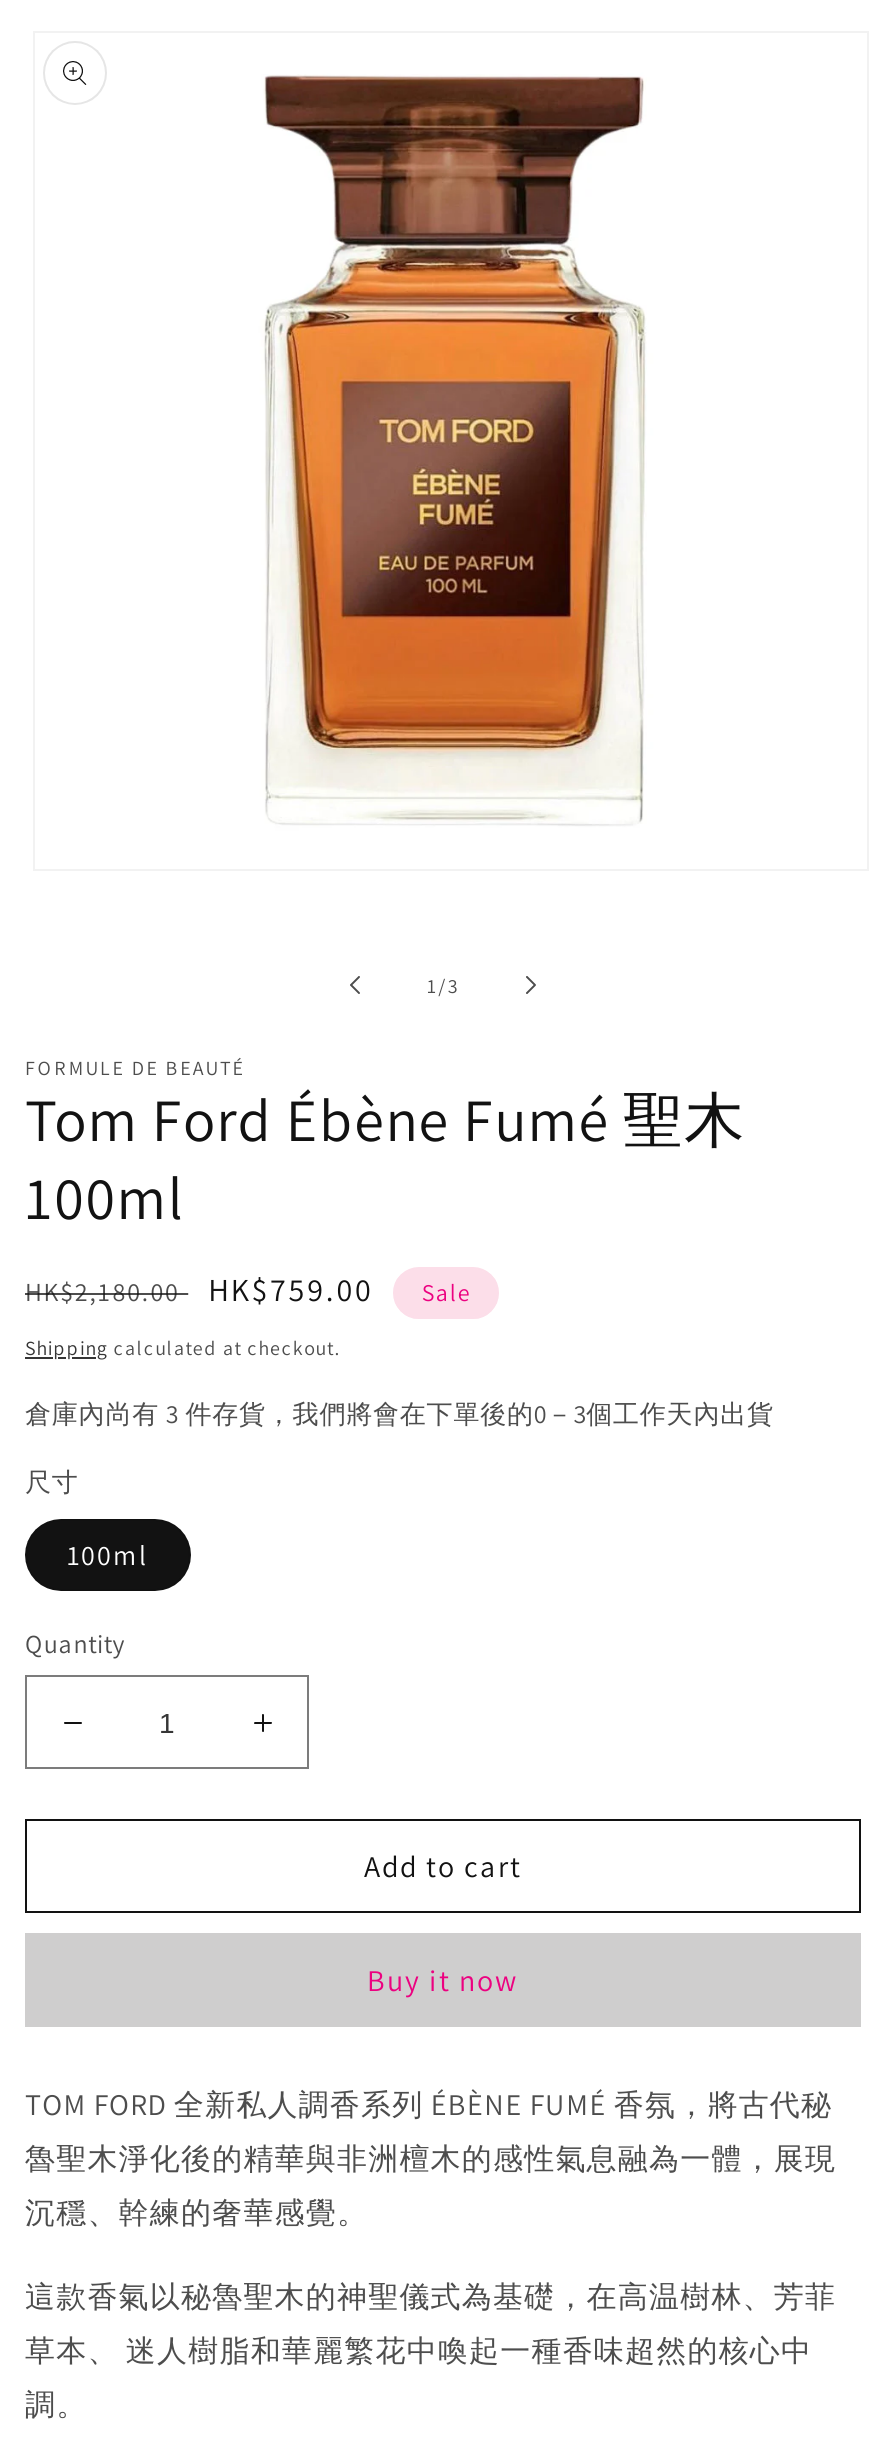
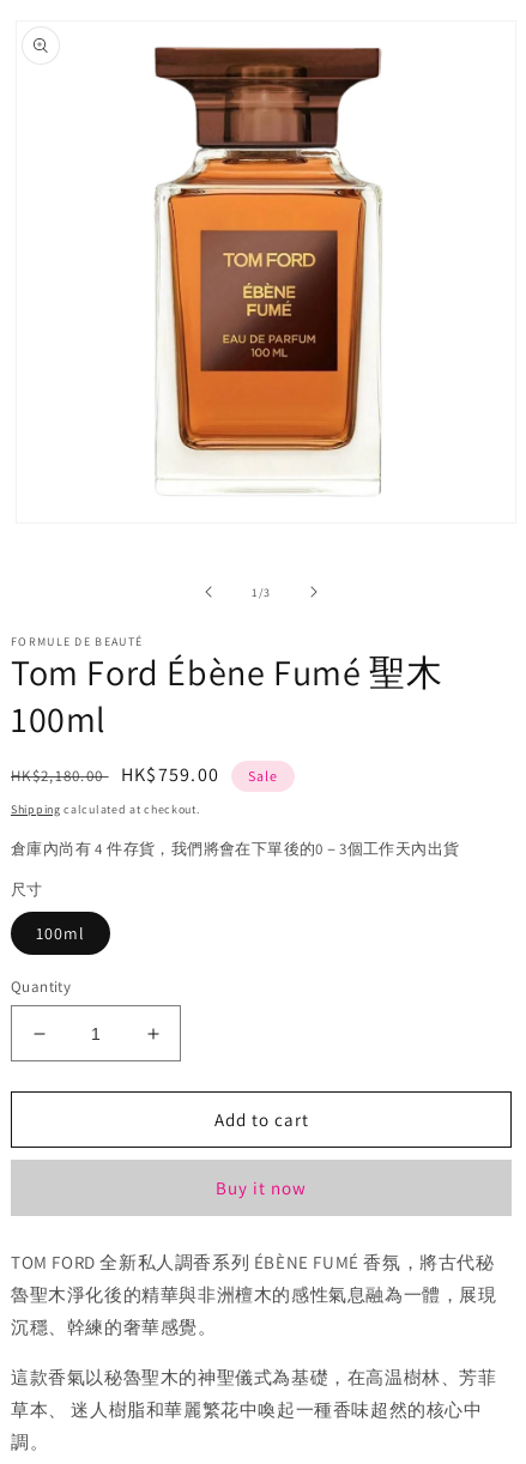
[25,1398,774,1432] 倉庫內尚有 3 件存貨，我們將會在下單後的0－3個工作天內出貨 -> [11,839,459,859] 倉庫內尚有 4 件存貨，我們將會在下單後的0－3個工作天內出貨

